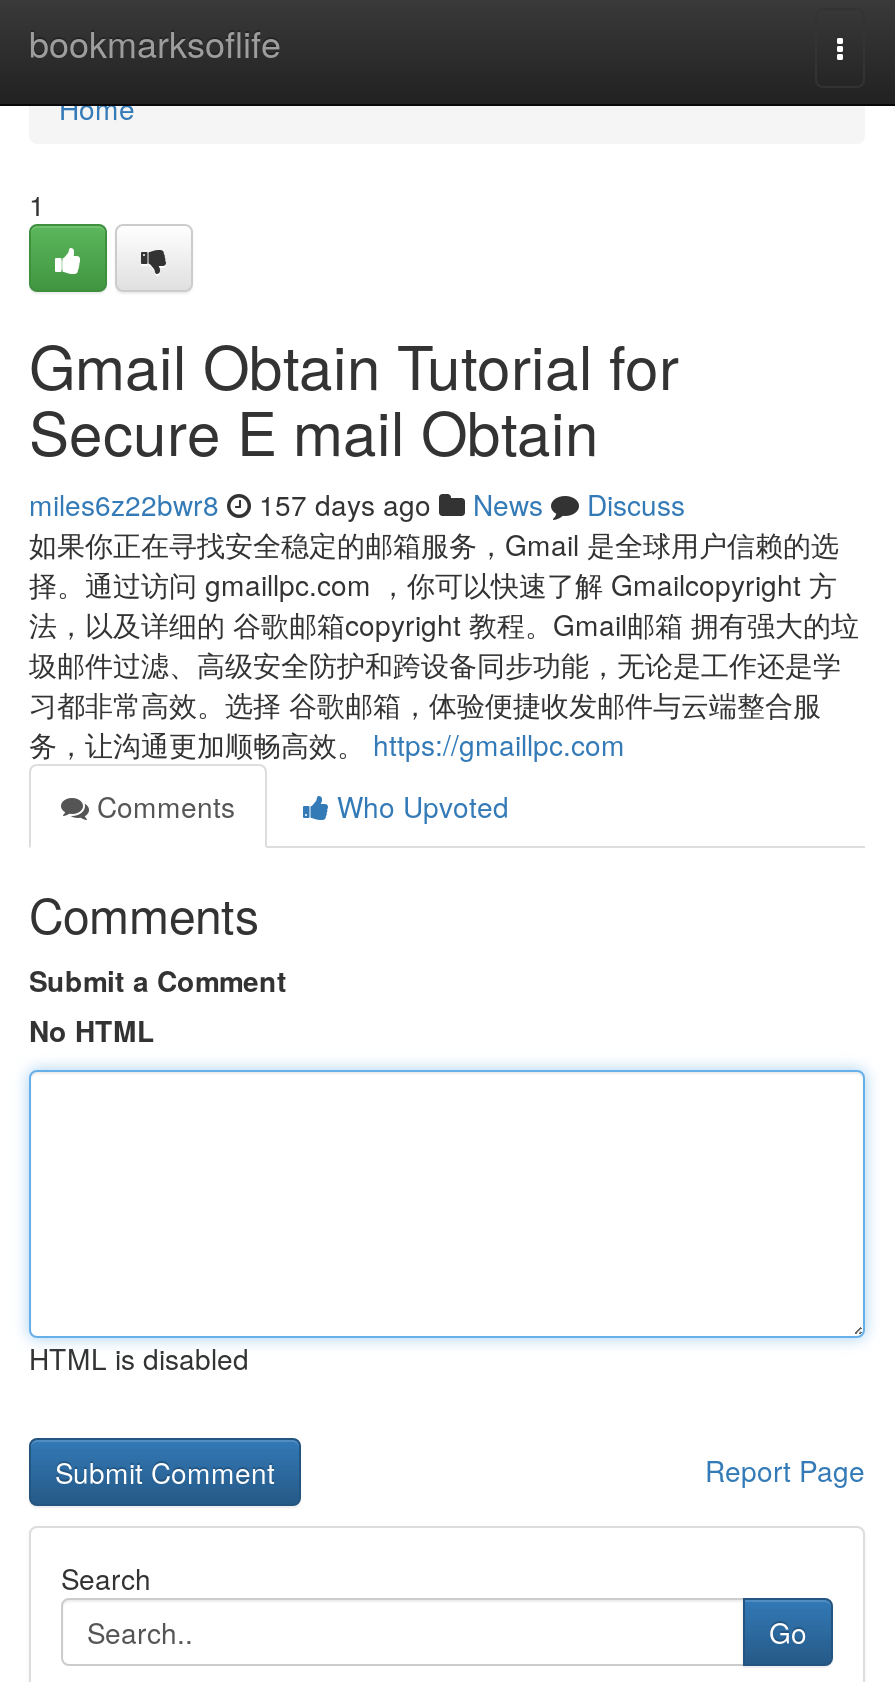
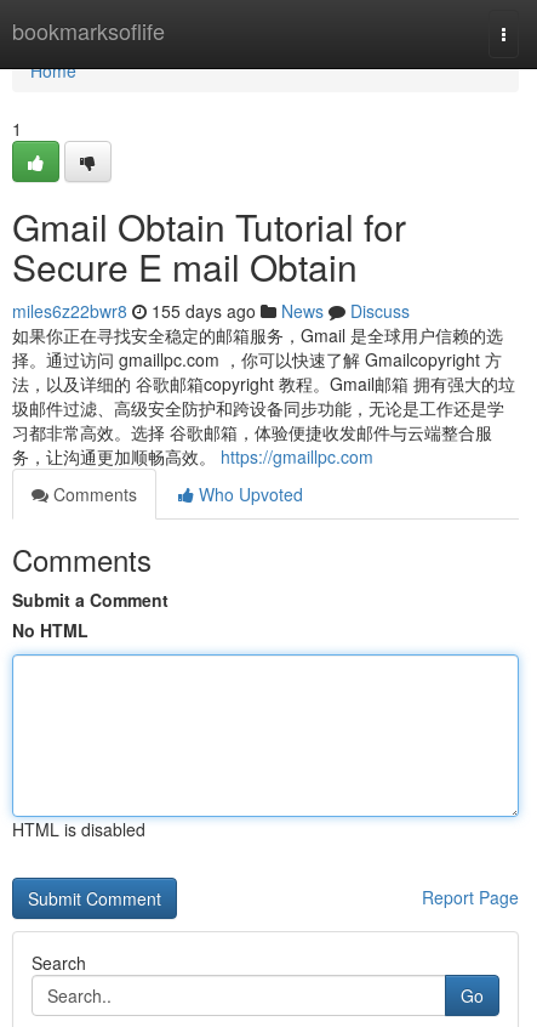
[29,484,685,524] miles6z22bwr8 157 days ago News Discuss -> [12,299,410,323] miles6z22bwr8 155 days ago News Discuss

